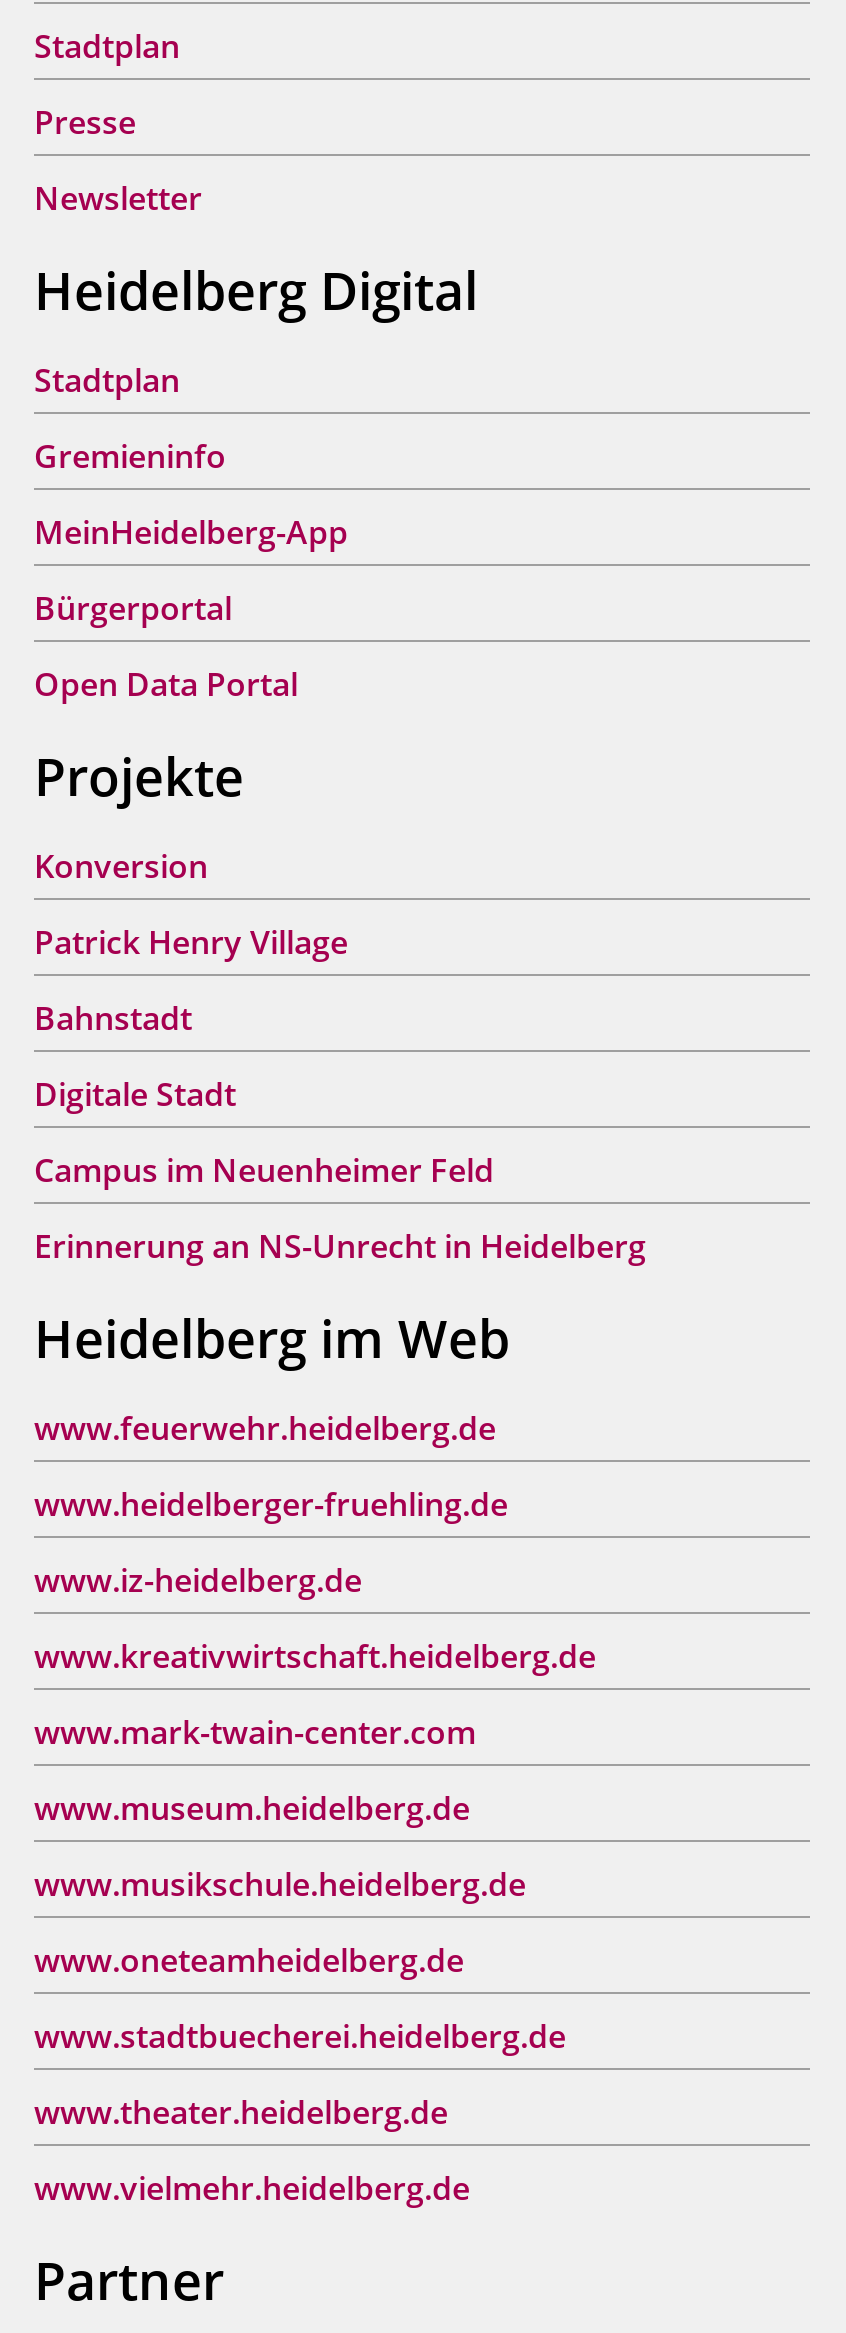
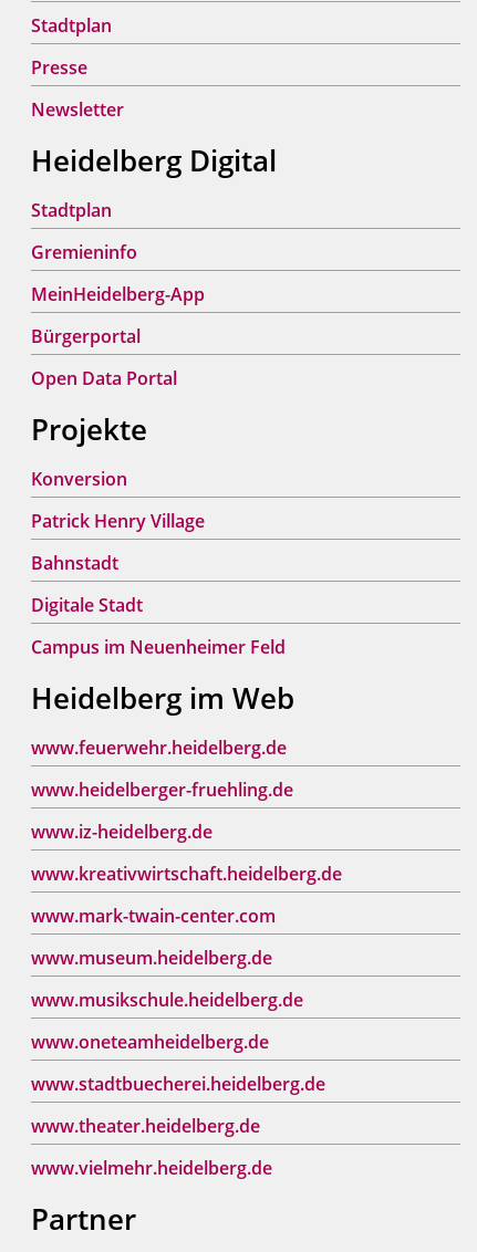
[34,1224,646,1268] Erinnerung an NS-Unrecht in Heidelberg -> none

